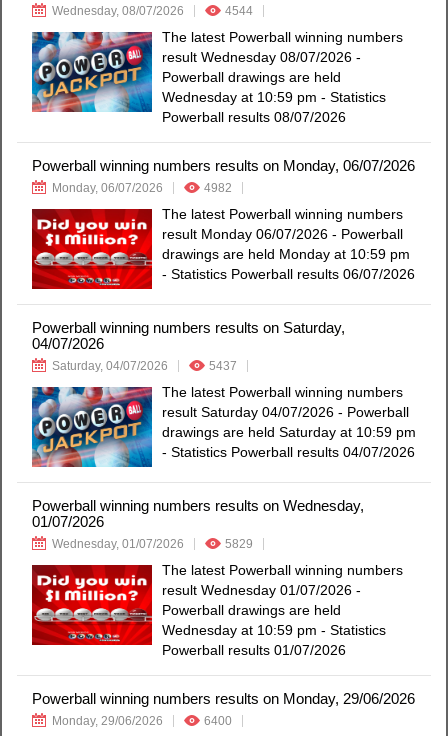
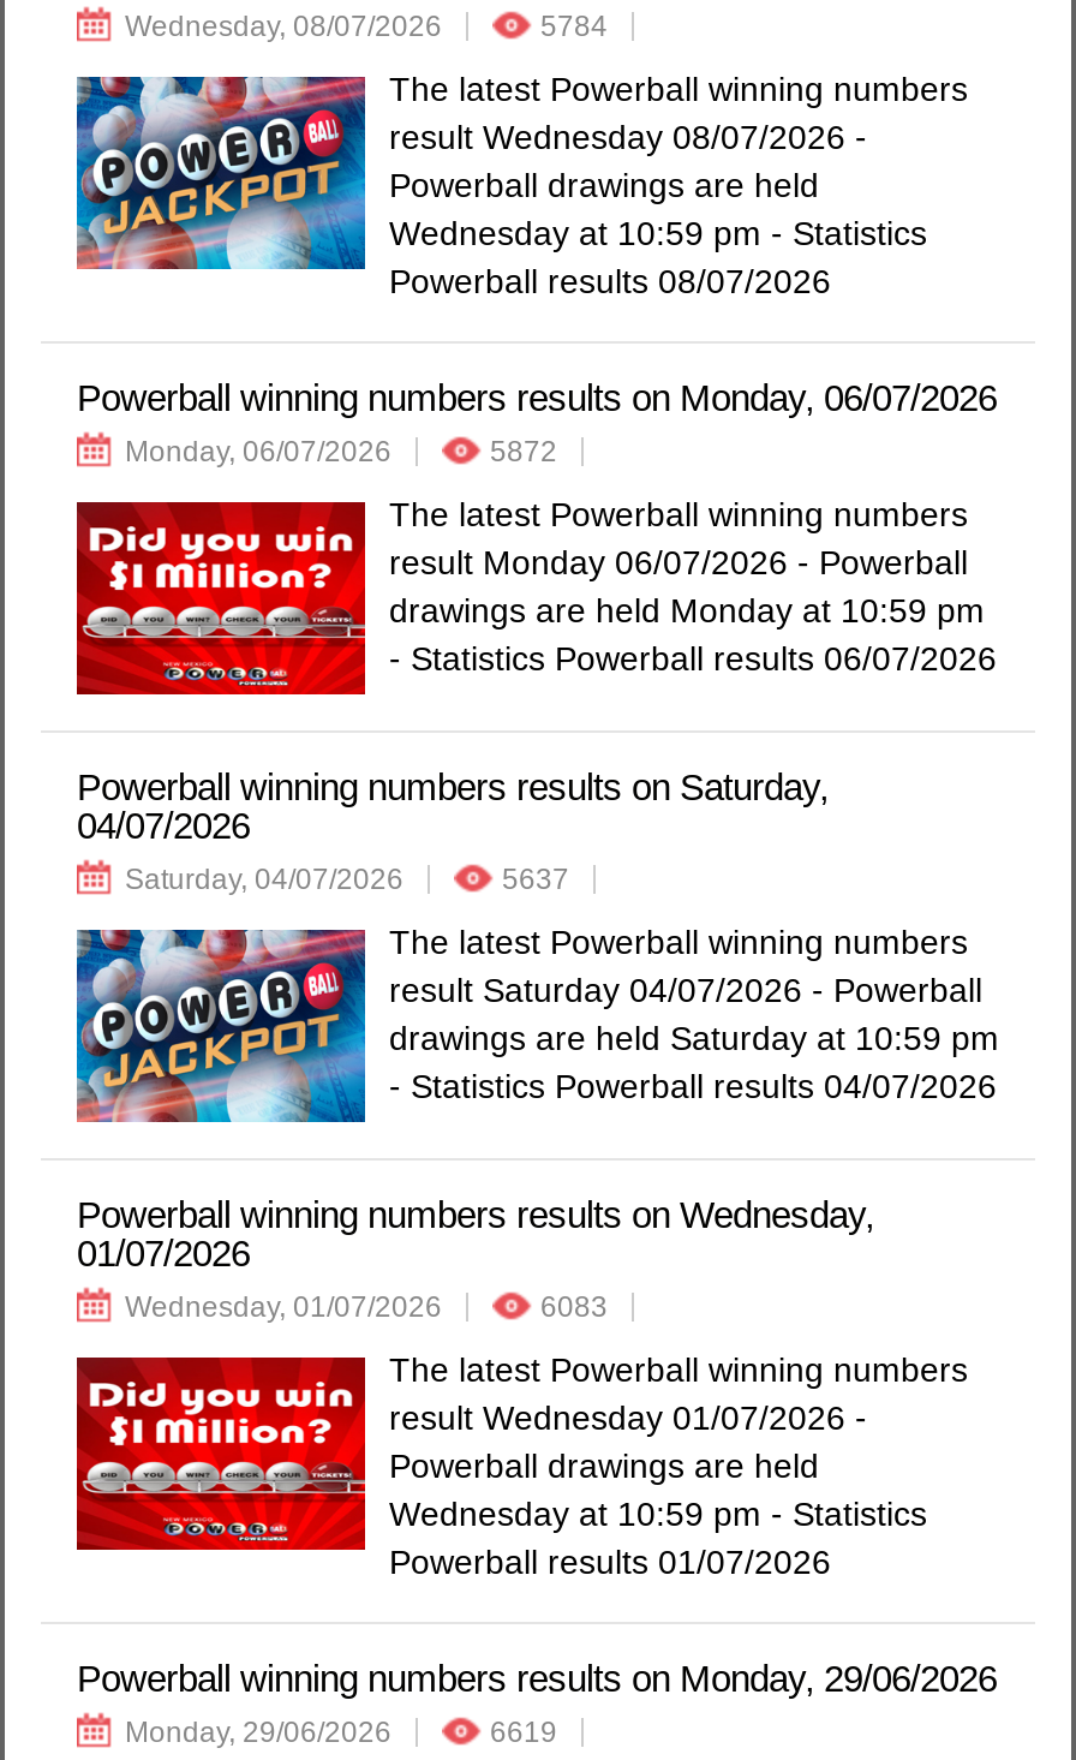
[225,3,253,17] 4544 -> [540,8,608,42] 5784
[204,180,232,194] 4982 -> [490,434,557,467] 5872
[209,359,237,373] 5437 -> [502,862,569,895] 5637
[225,537,253,551] 5829 -> [540,1290,608,1323] 6083
[204,714,232,728] 6400 -> [490,1715,557,1749] 6619

